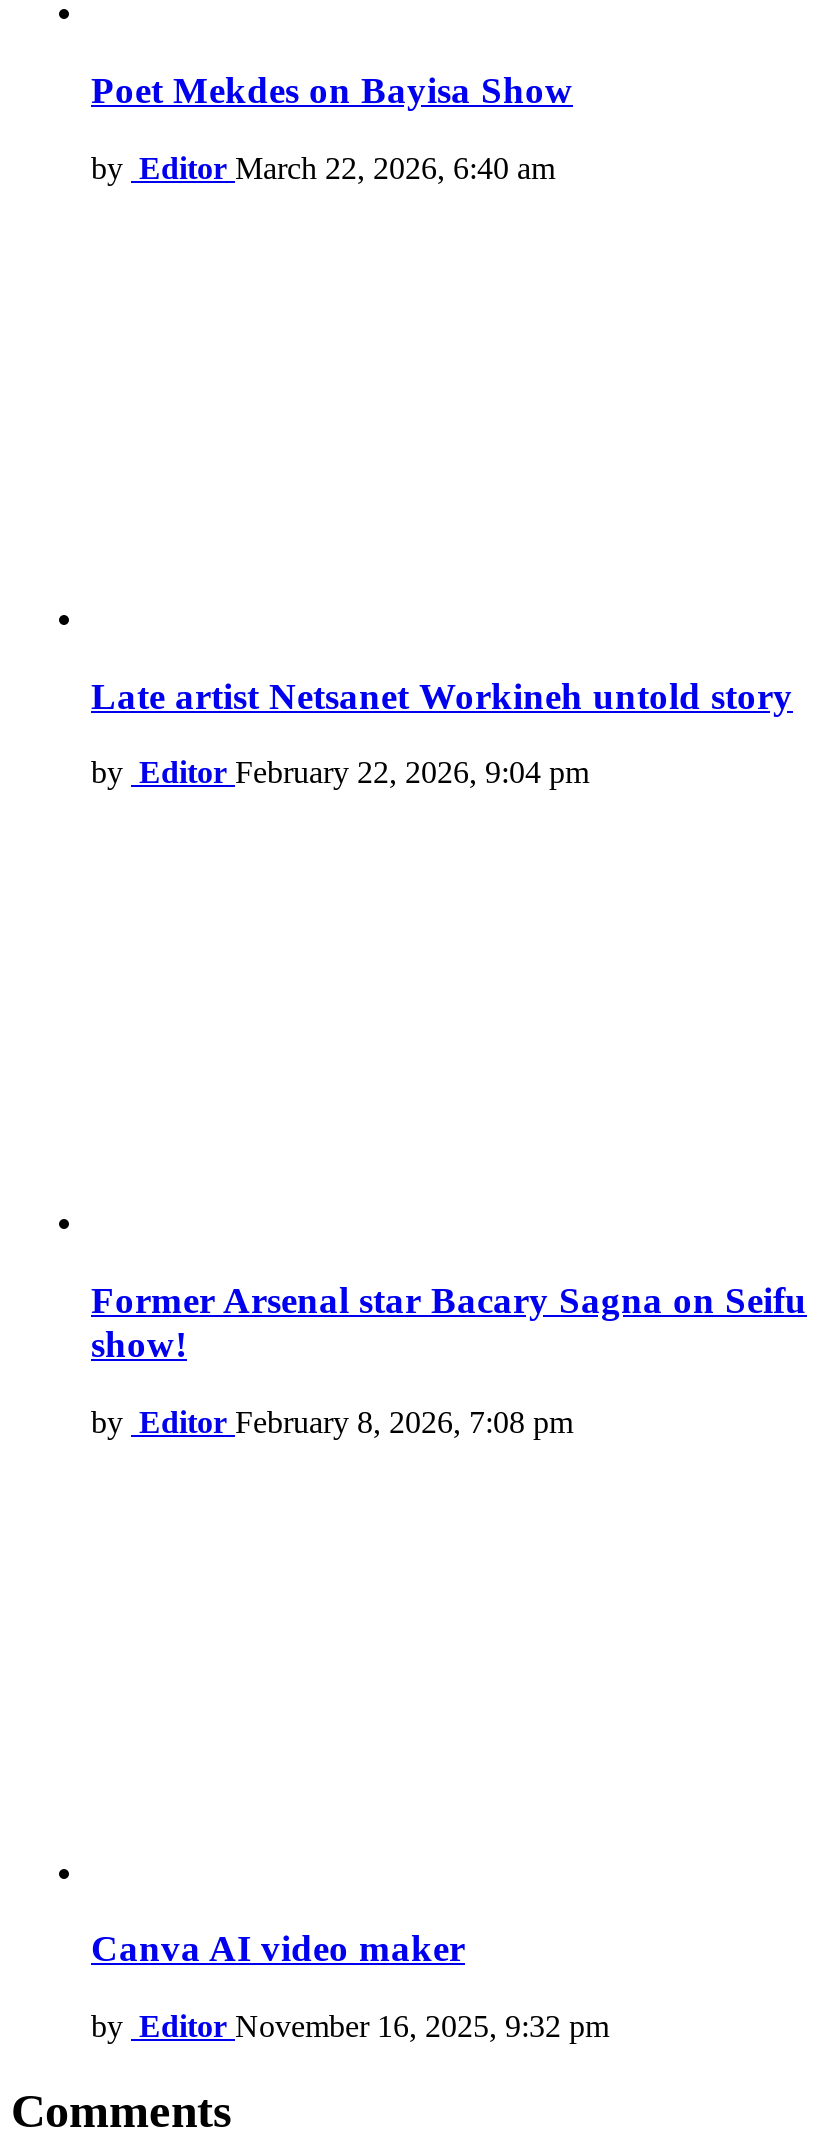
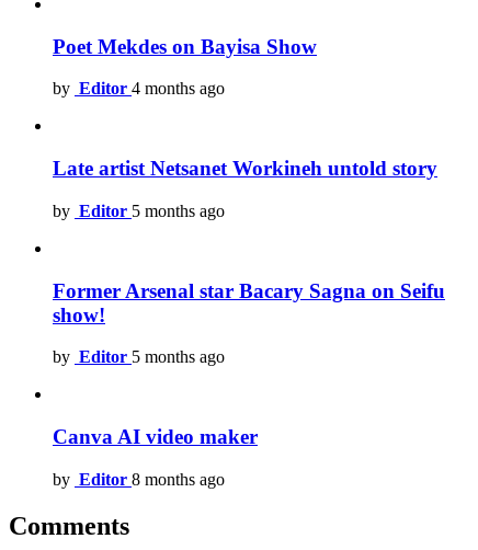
[91,151,555,185] by Editor March 22, 2026, 6:40 am -> [53,79,225,98] by Editor 4 months ago
[91,756,589,790] by Editor February 22, 2026, 9:04 pm -> [53,201,225,220] by Editor 5 months ago
[91,1405,573,1439] by Editor February 8, 2026, 7:08 pm -> [53,348,225,366] by Editor 5 months ago
[91,2010,609,2044] by Editor November 16, 2025, 9:32 pm -> [53,470,225,488] by Editor 8 months ago

